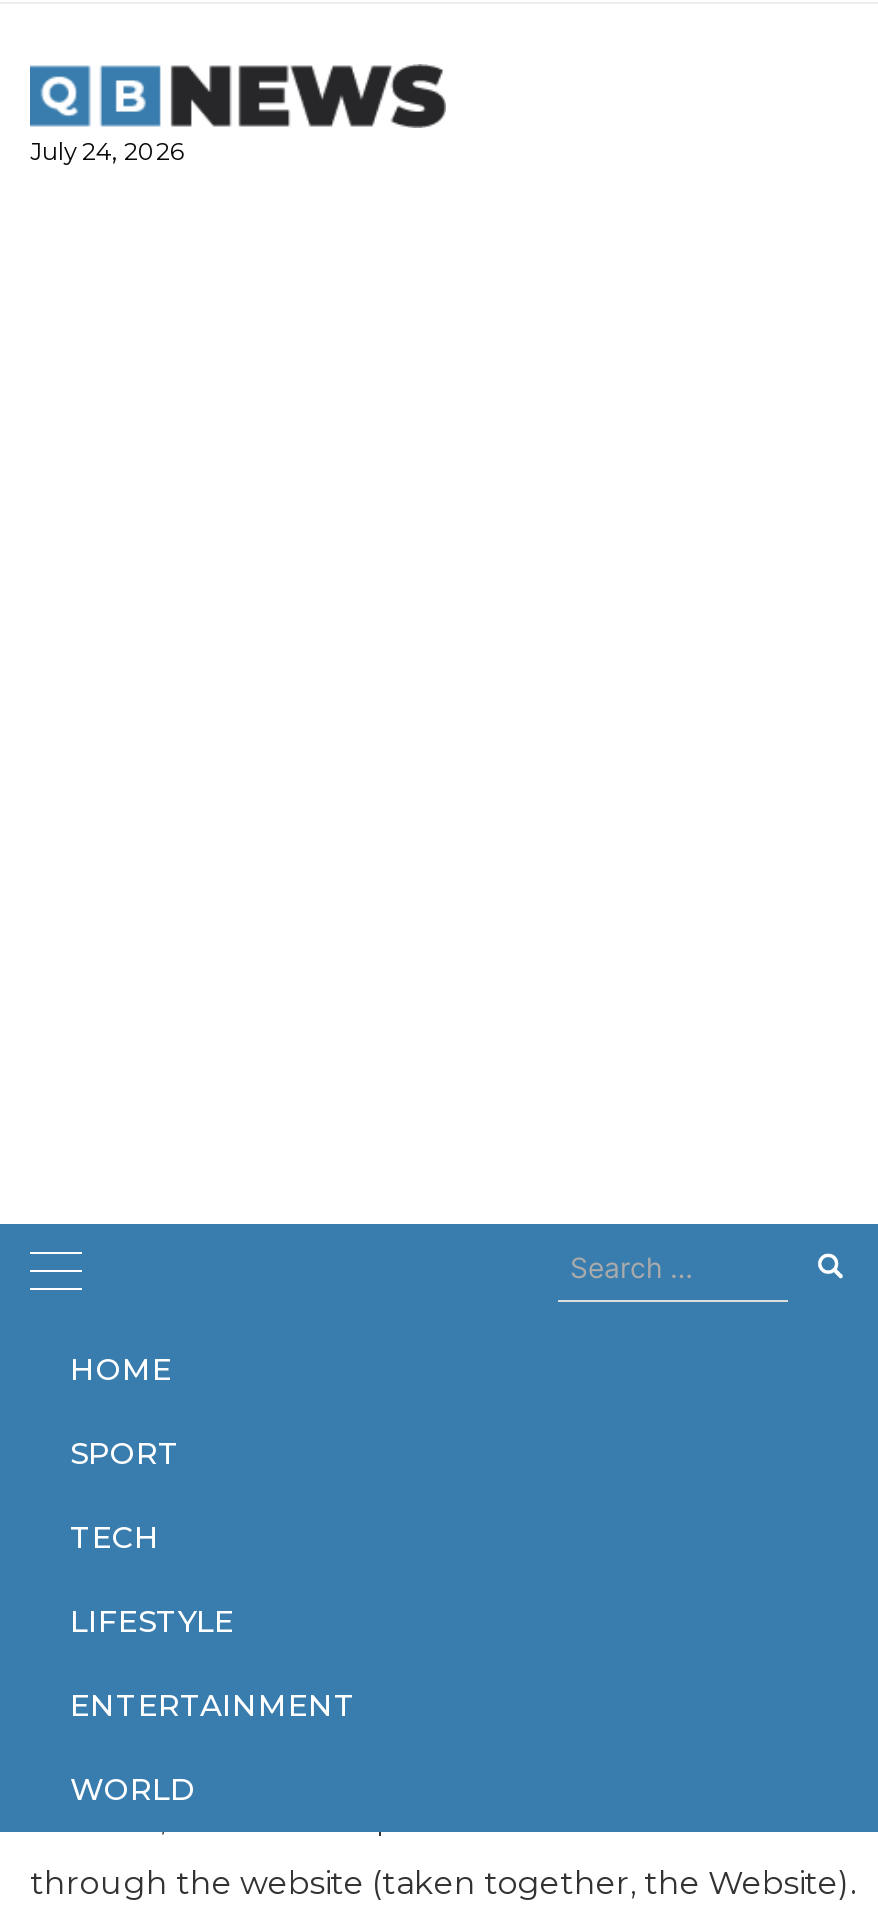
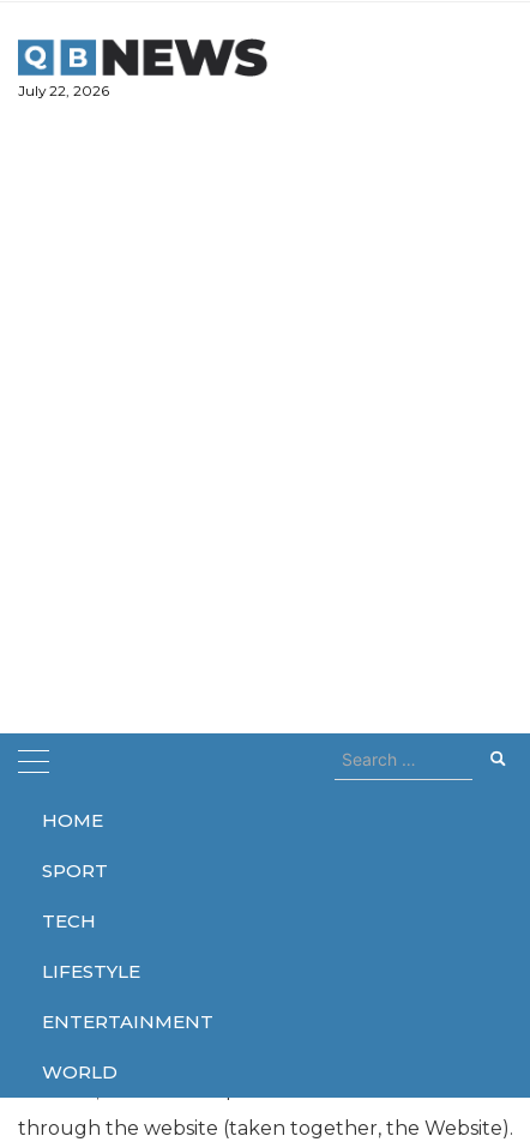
[30,136,184,166] July 24, 2026 -> [18,81,109,99] July 22, 2026

